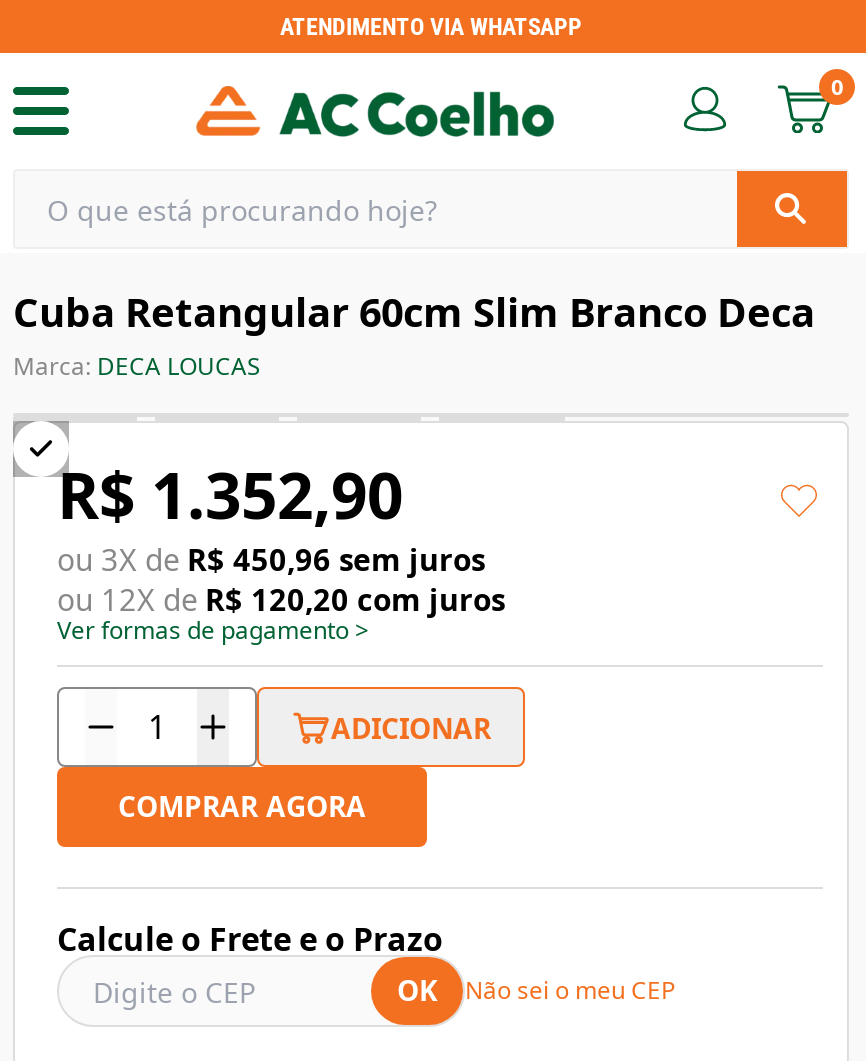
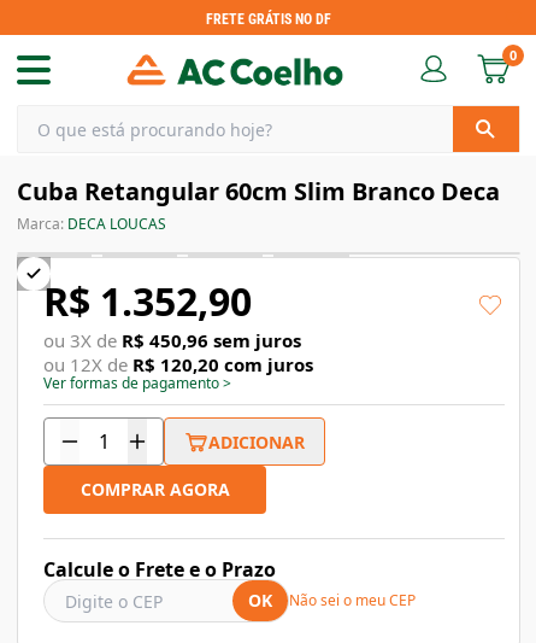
[280,13,582,41] ATENDIMENTO VIA WHATSAPP -> [206,11,331,28] FRETE GRÁTIS NO DF

